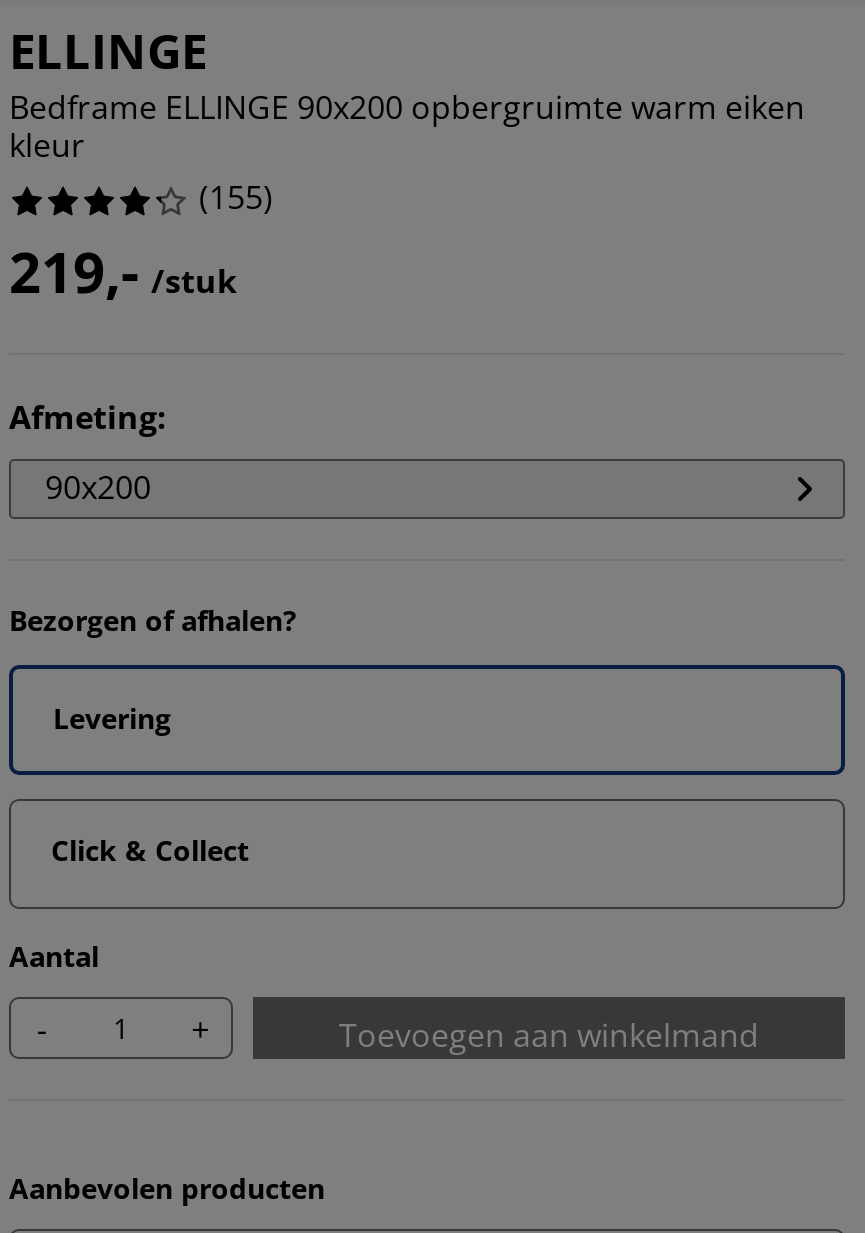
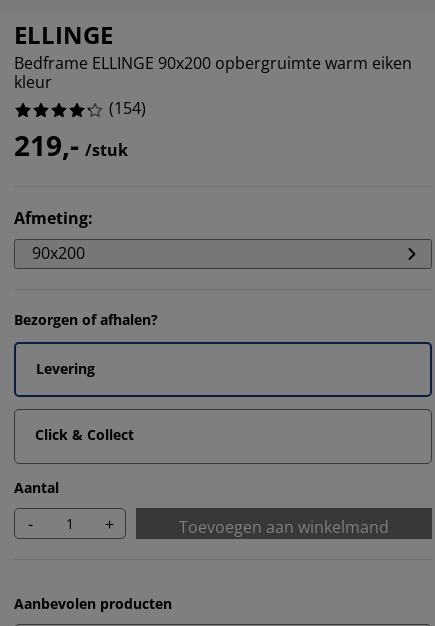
[199,175,273,219] (155) -> [109,97,146,119] (154)

